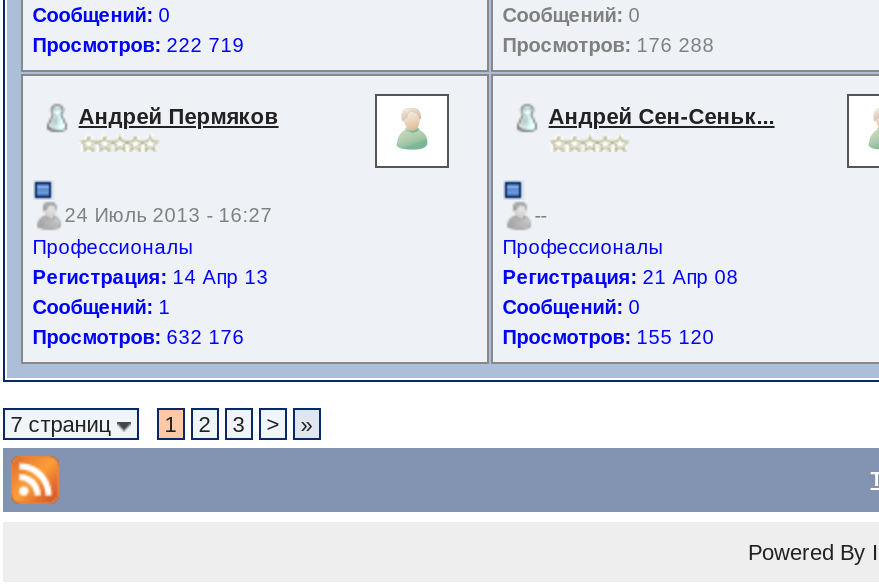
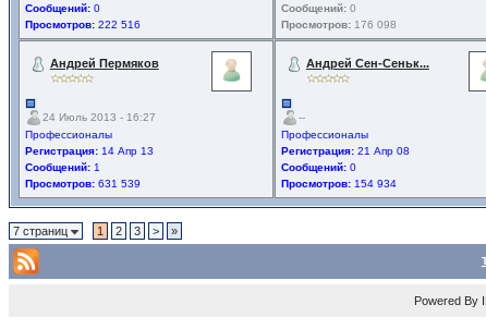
[33,35,245,57] Просмотров: 222 719 -> [25,19,140,31] Просмотров: 222 516
[503,35,715,57] Просмотров: 176 288 -> [281,19,396,31] Просмотров: 176 098
[33,327,245,349] Просмотров: 632 176 -> [25,178,140,190] Просмотров: 631 539
[503,327,715,349] Просмотров: 155 120 -> [281,178,396,190] Просмотров: 154 934

